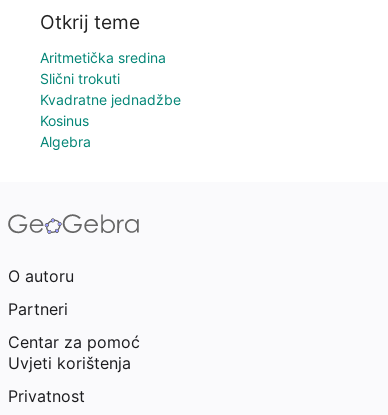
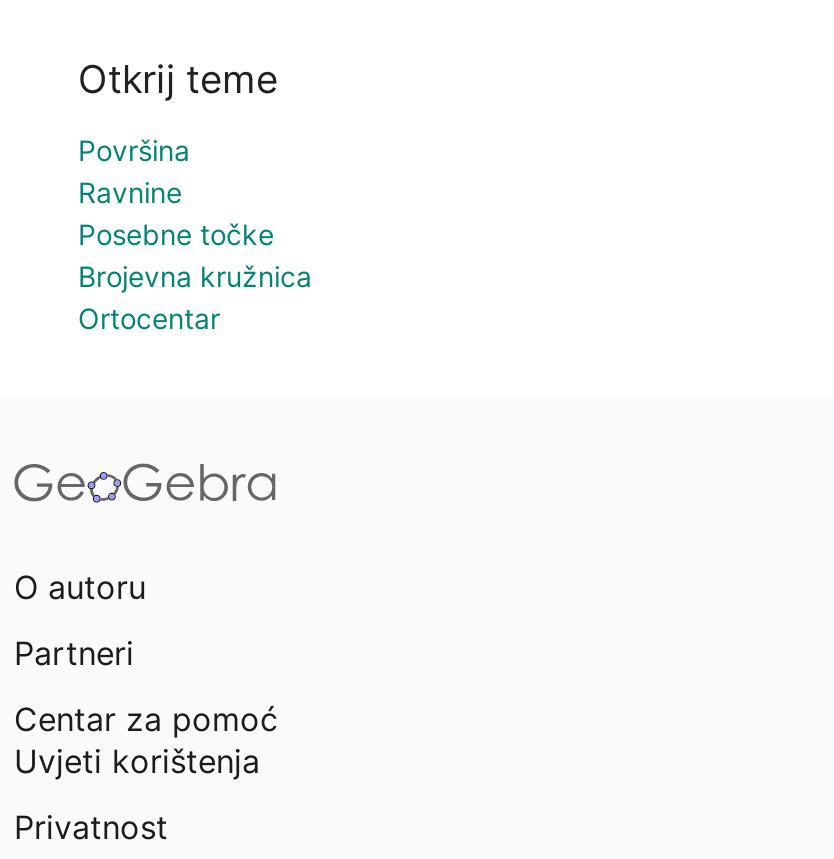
[40,49,181,150] Aritmetička sredina | Slični trokuti | Kvadratne jednadžbe | Kosinus | Algebra -> [78,133,312,335] Površina | Ravnine | Posebne točke | Brojevna kružnica | Ortocentar

